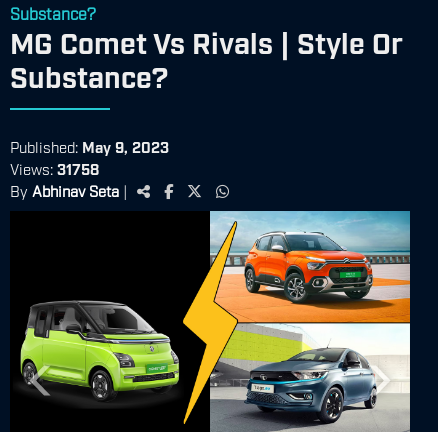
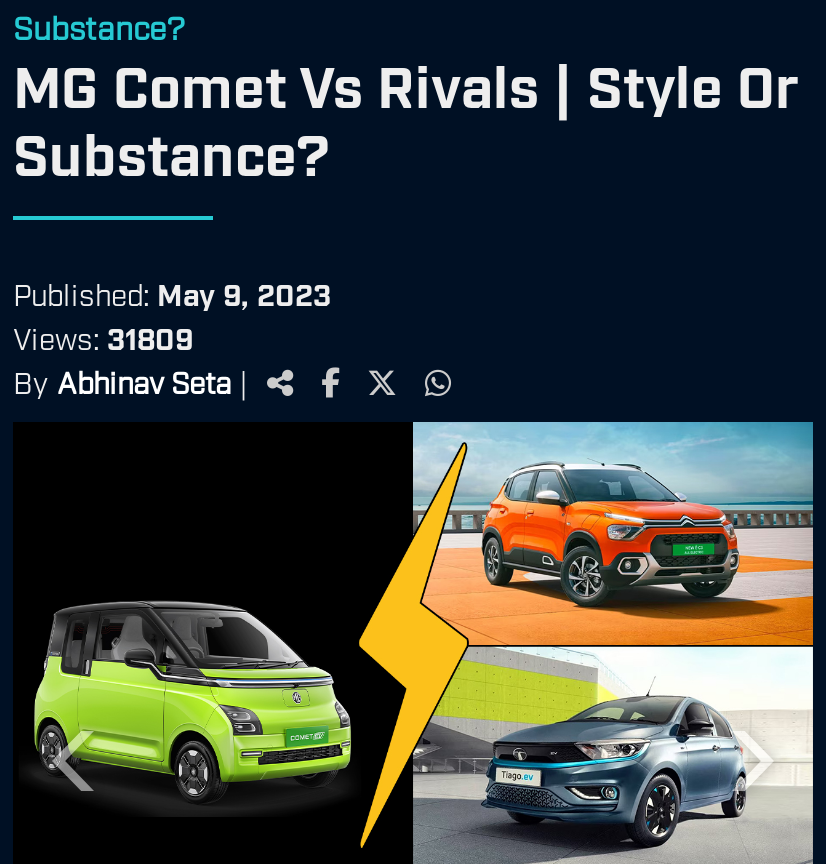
[10,158,99,176] Views: 31758 -> [13,317,193,353] Views: 31809

